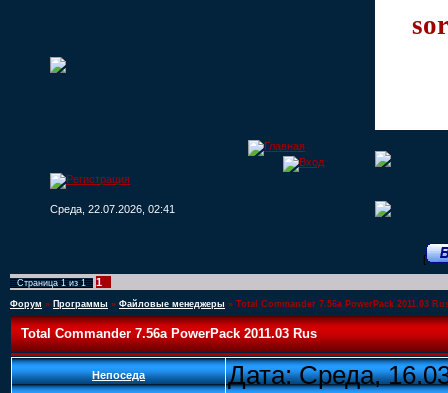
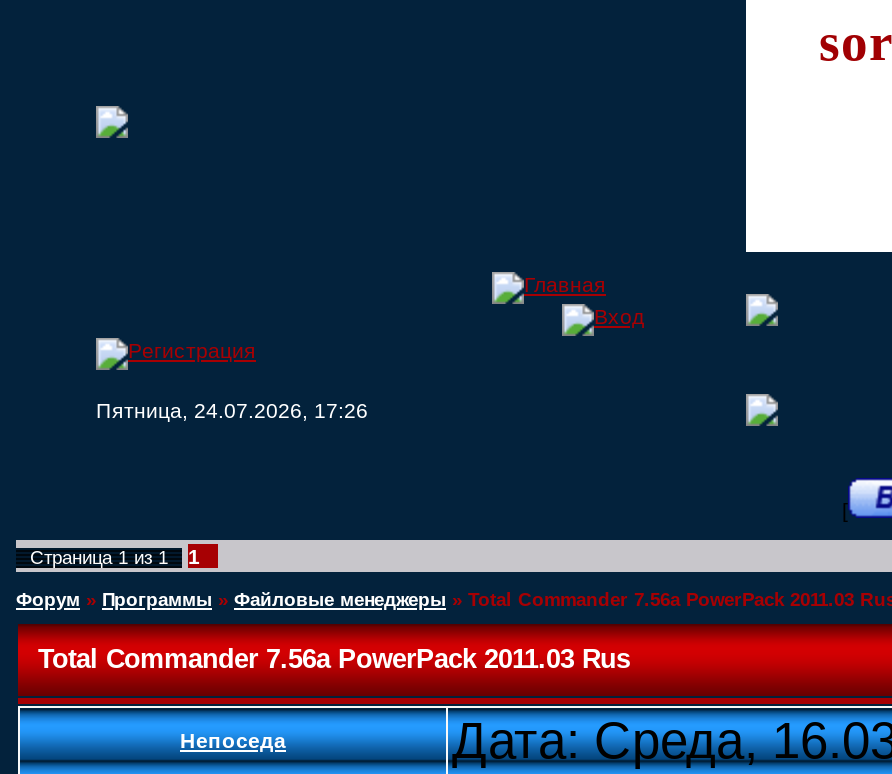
[50,203,175,215] Среда, 22.07.2026, 02:41 -> [96,398,368,422] Пятница, 24.07.2026, 17:26

